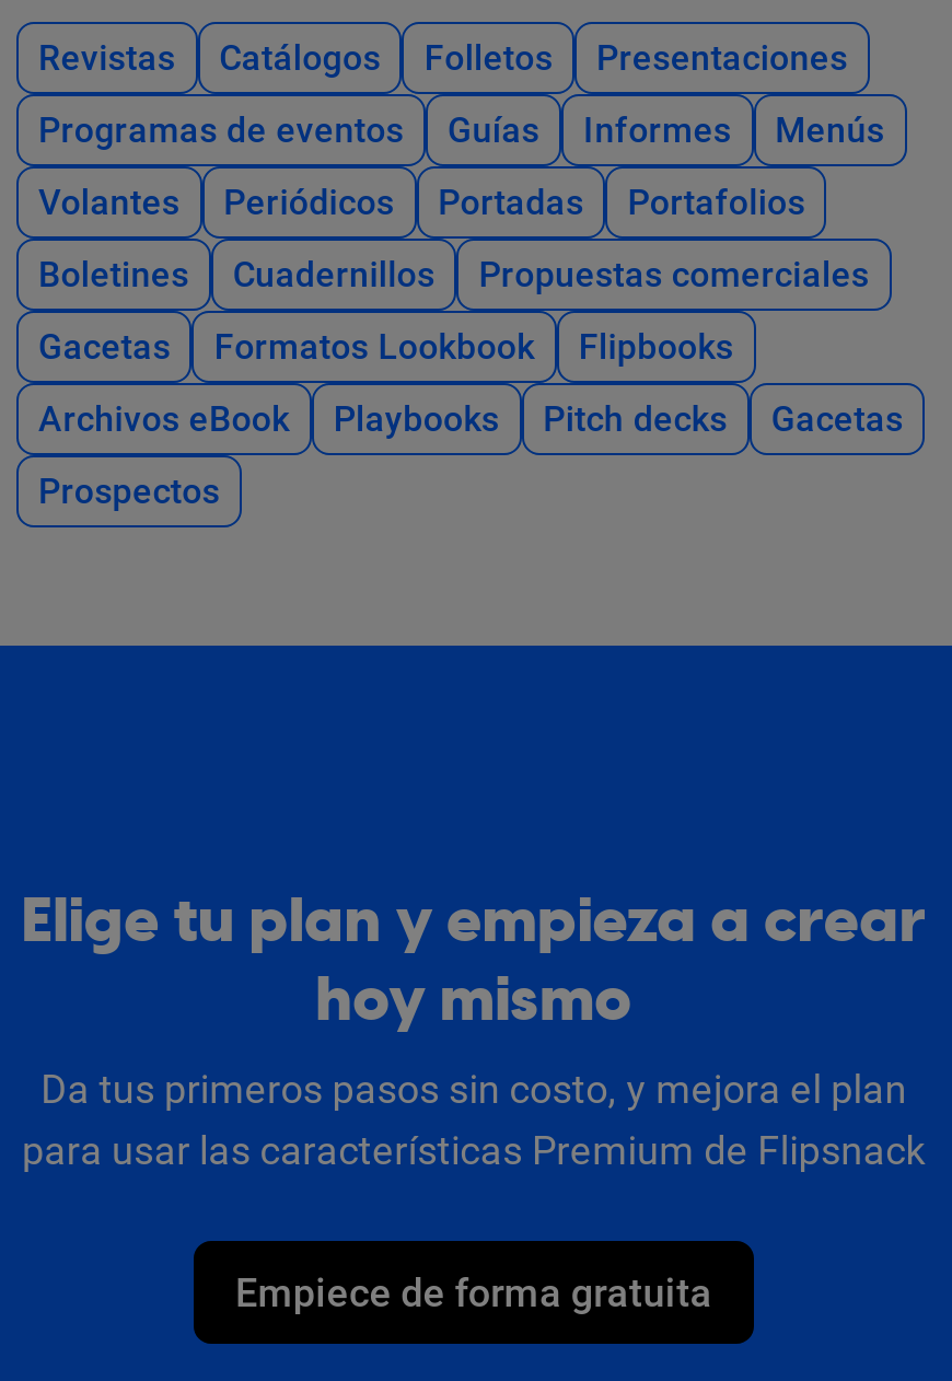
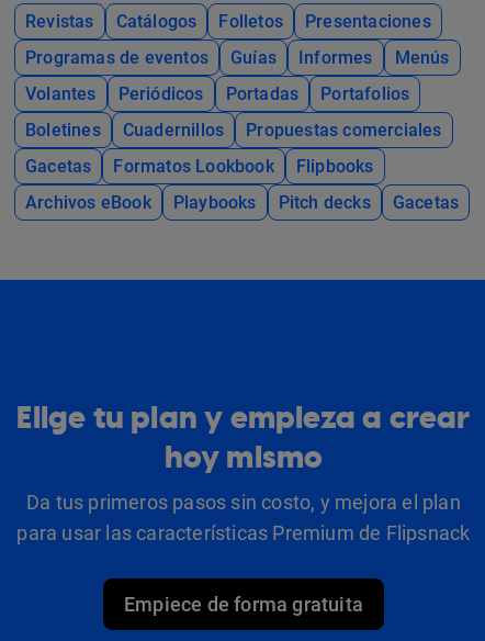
[38,469,220,511] Prospectos -> none

